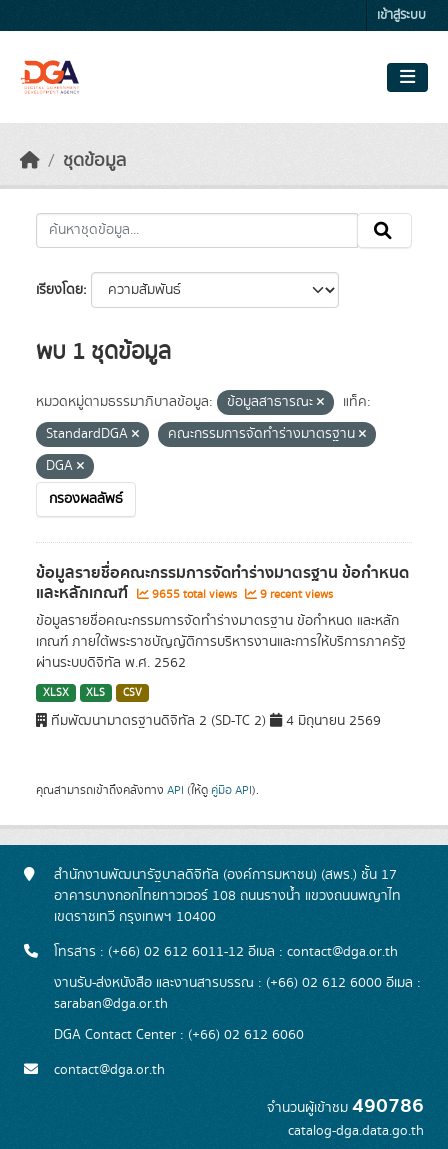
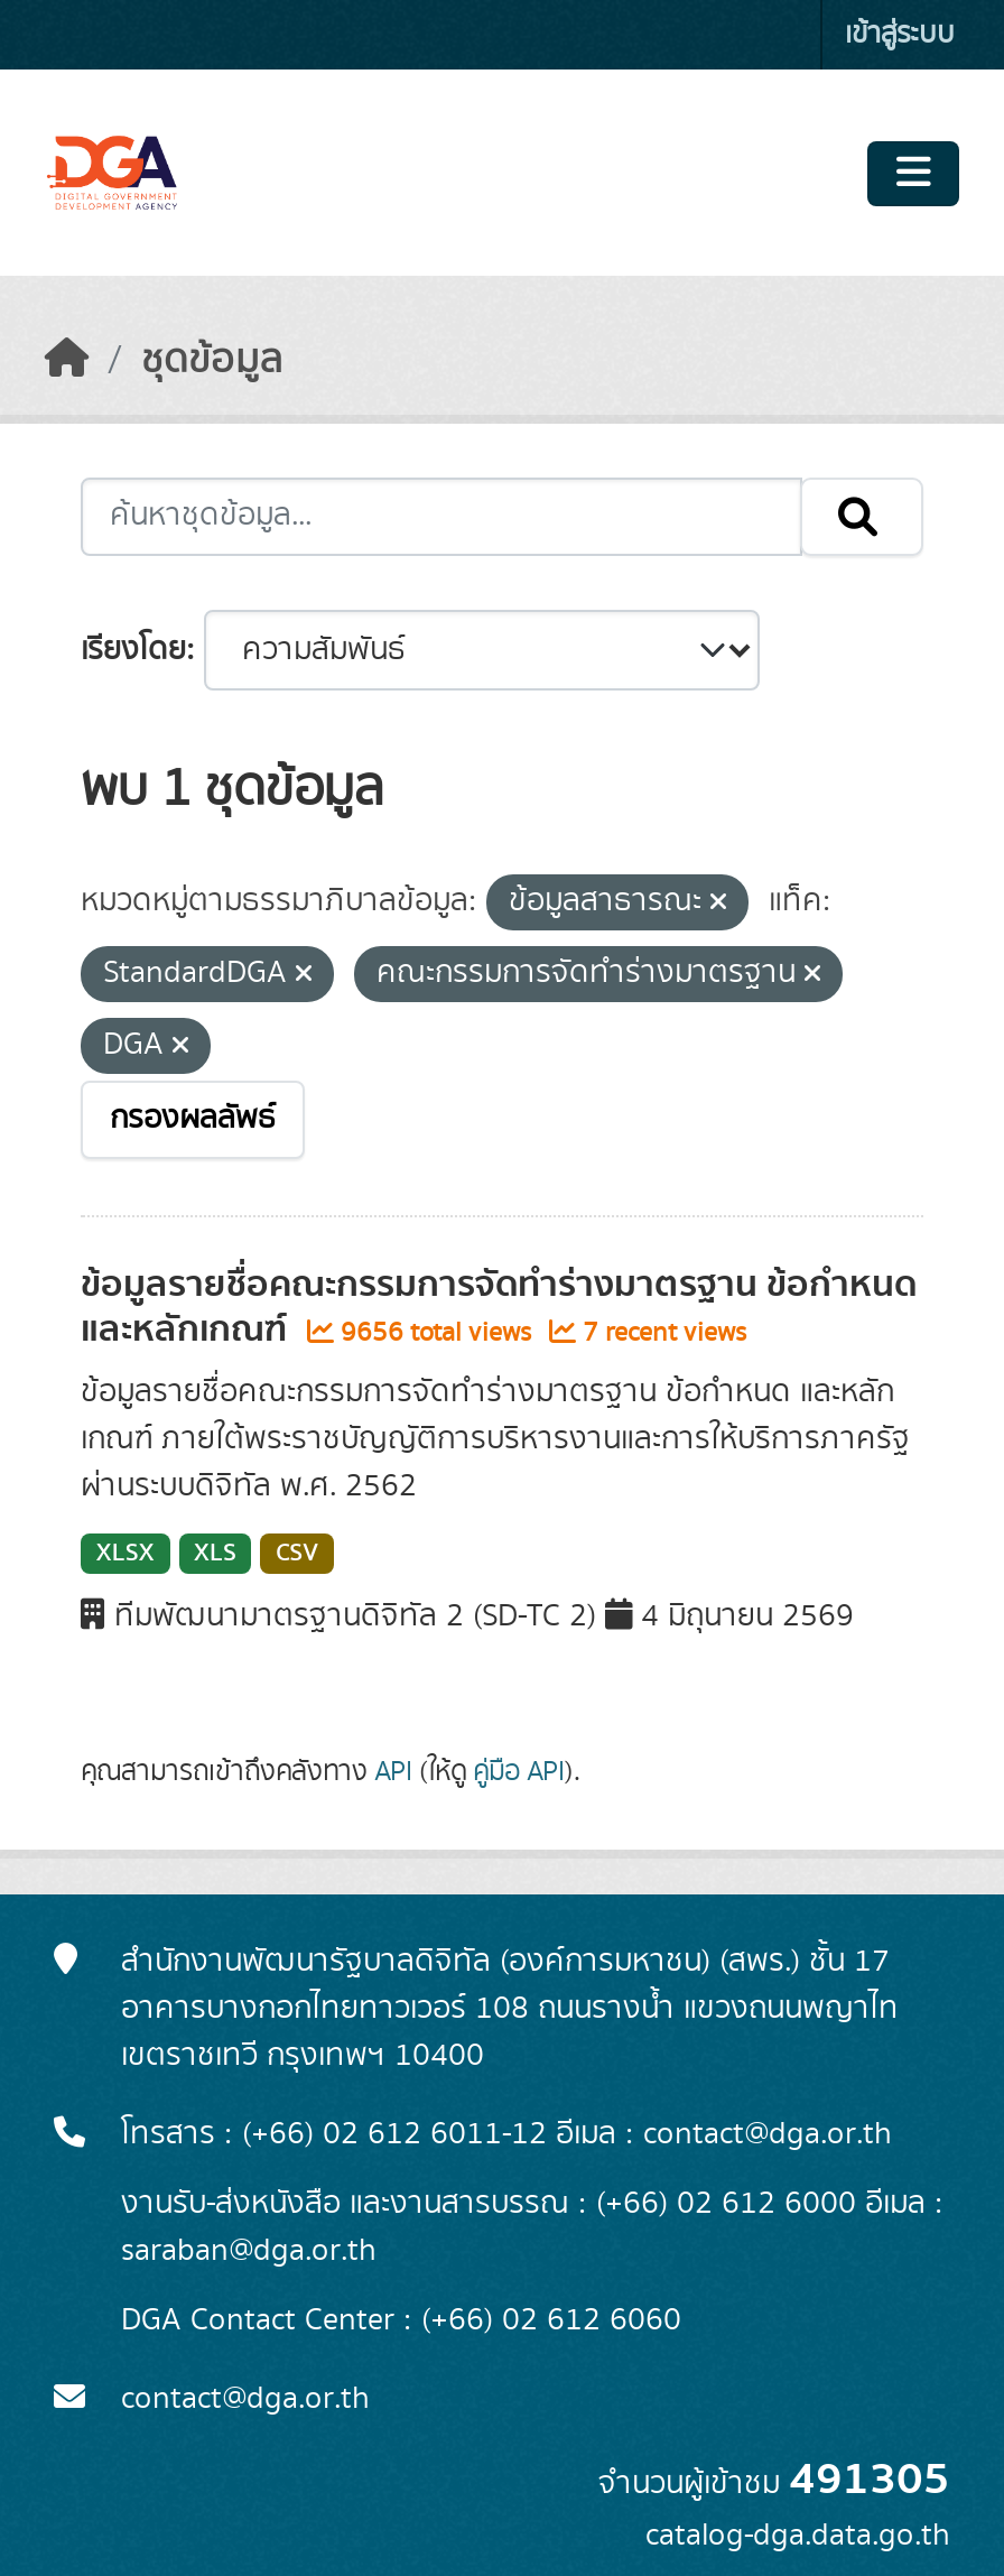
[149,586,240,603] 9655 total views -> [334,1314,538,1352] 9656 total views
[257,586,333,603] 9 recent views -> [576,1314,746,1352] 7 recent views
[267,1090,424,1122] จำนวนผู้เข้าชม490786 -> [598,2444,950,2515] จำนวนผู้เข้าชม491305

